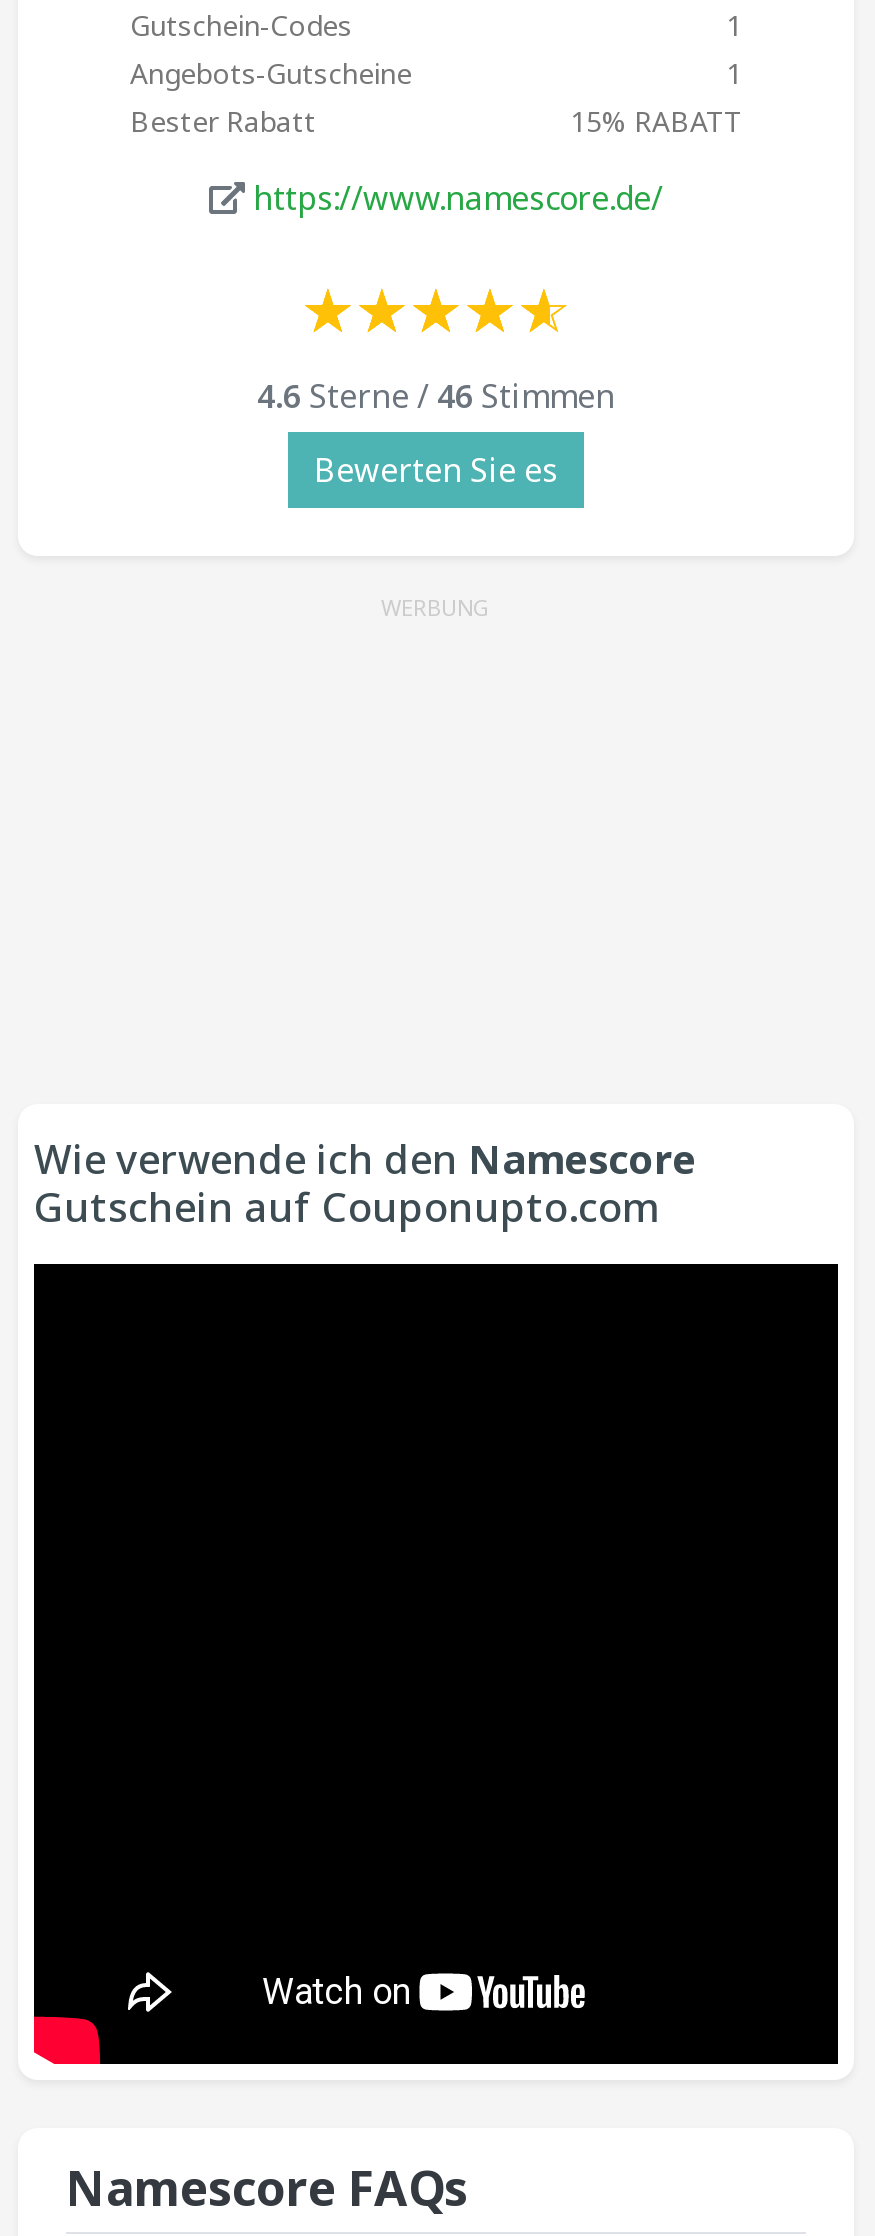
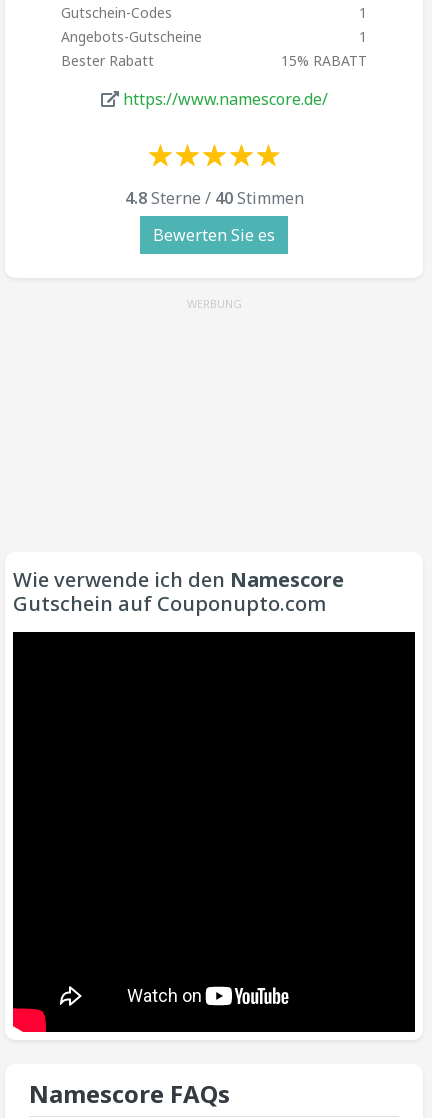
[257,375,615,419] 4.6 Sterne / 46 Stimmen -> [124,187,303,209] 4.8 Sterne / 40 Stimmen

